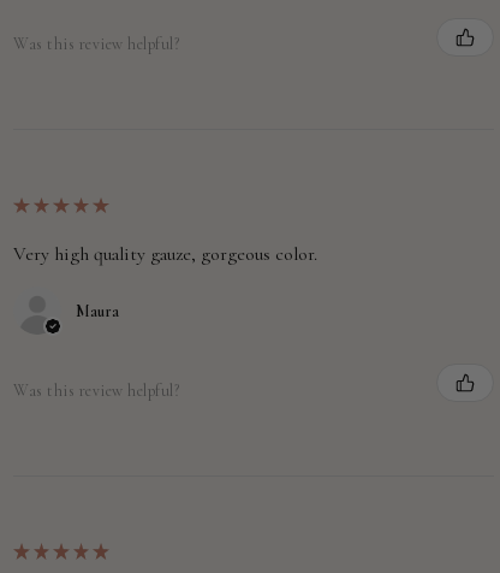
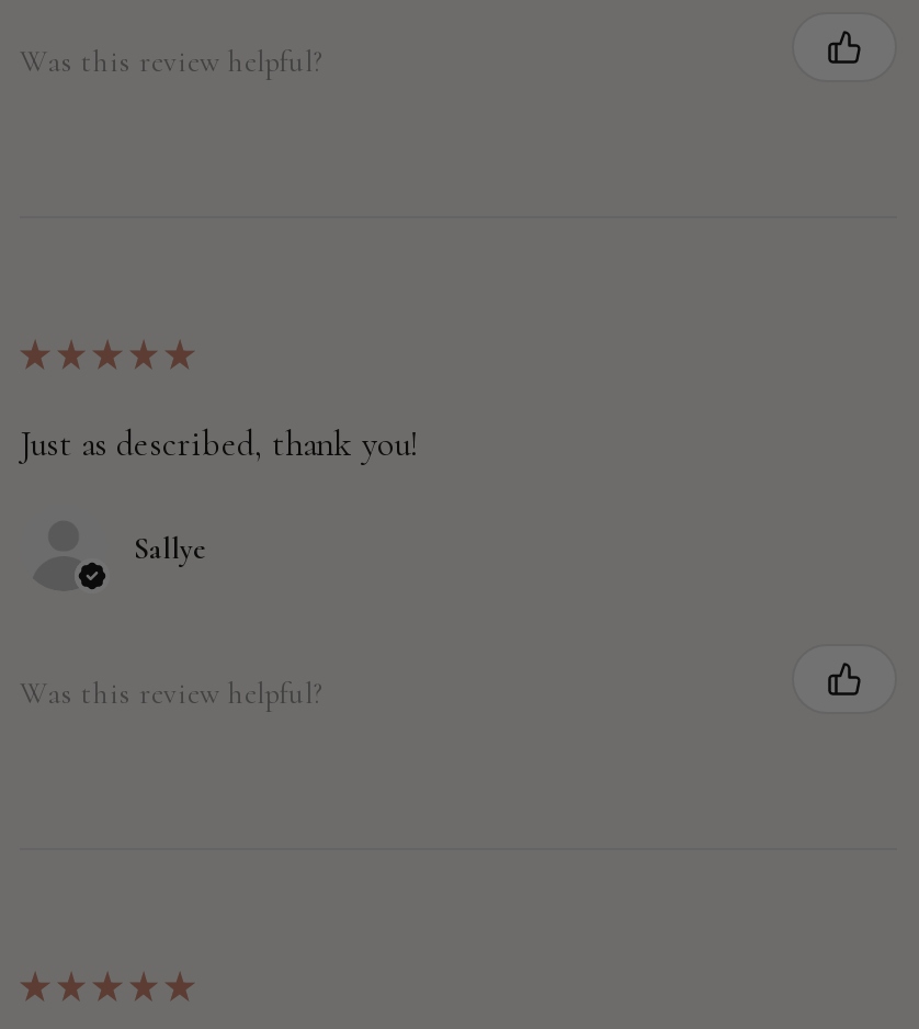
[13,242,317,266] Very high quality gauze, gorgeous color. -> [20,423,421,467] Just as described, thank you!
[76,301,119,321] Maura -> [134,529,206,567] Sallye

